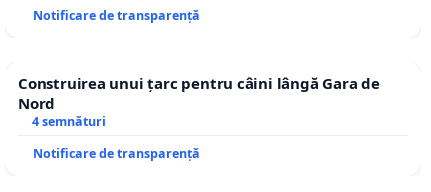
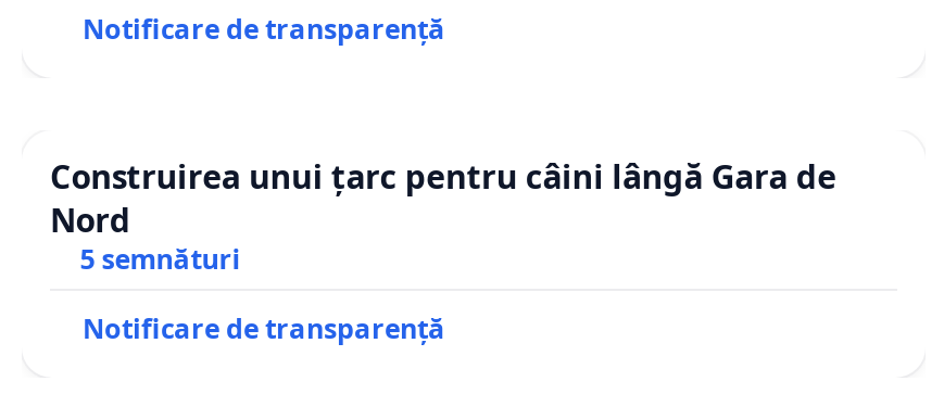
[32,113,106,130] 4 semnături -> [80,242,241,279] 5 semnături

